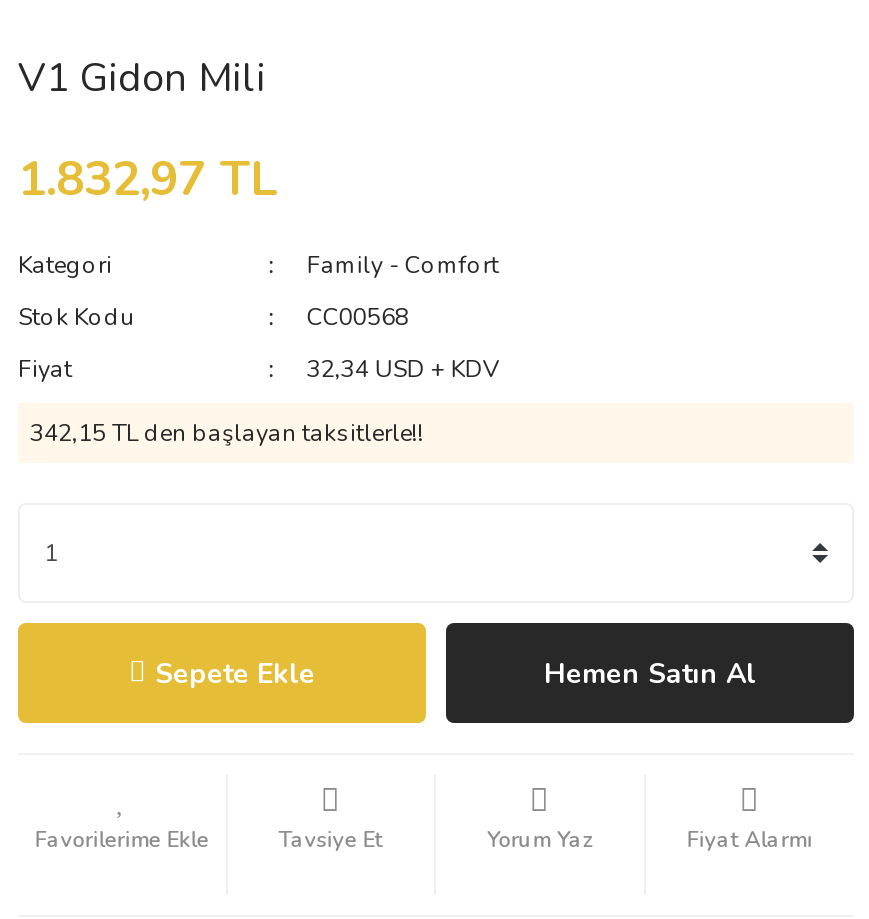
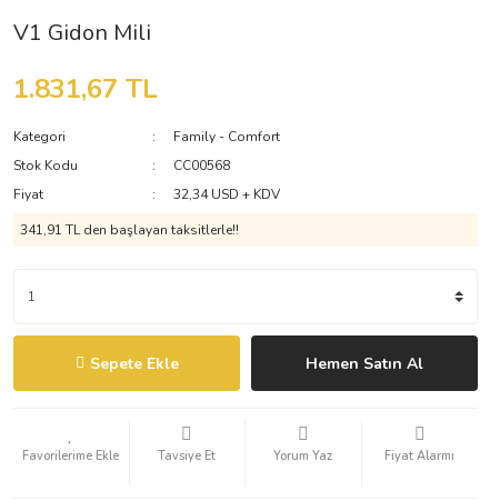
[18,147,278,211] 1.832,97 TL -> [13,71,158,107] 1.831,67 TL
[30,417,424,449] 342,15 TL den başlayan taksitlerle!! -> [20,221,239,239] 341,91 TL den başlayan taksitlerle!!

